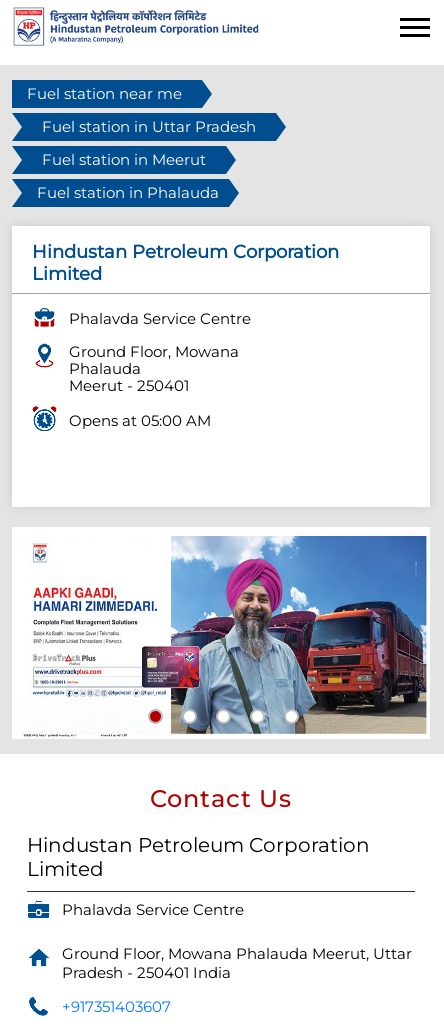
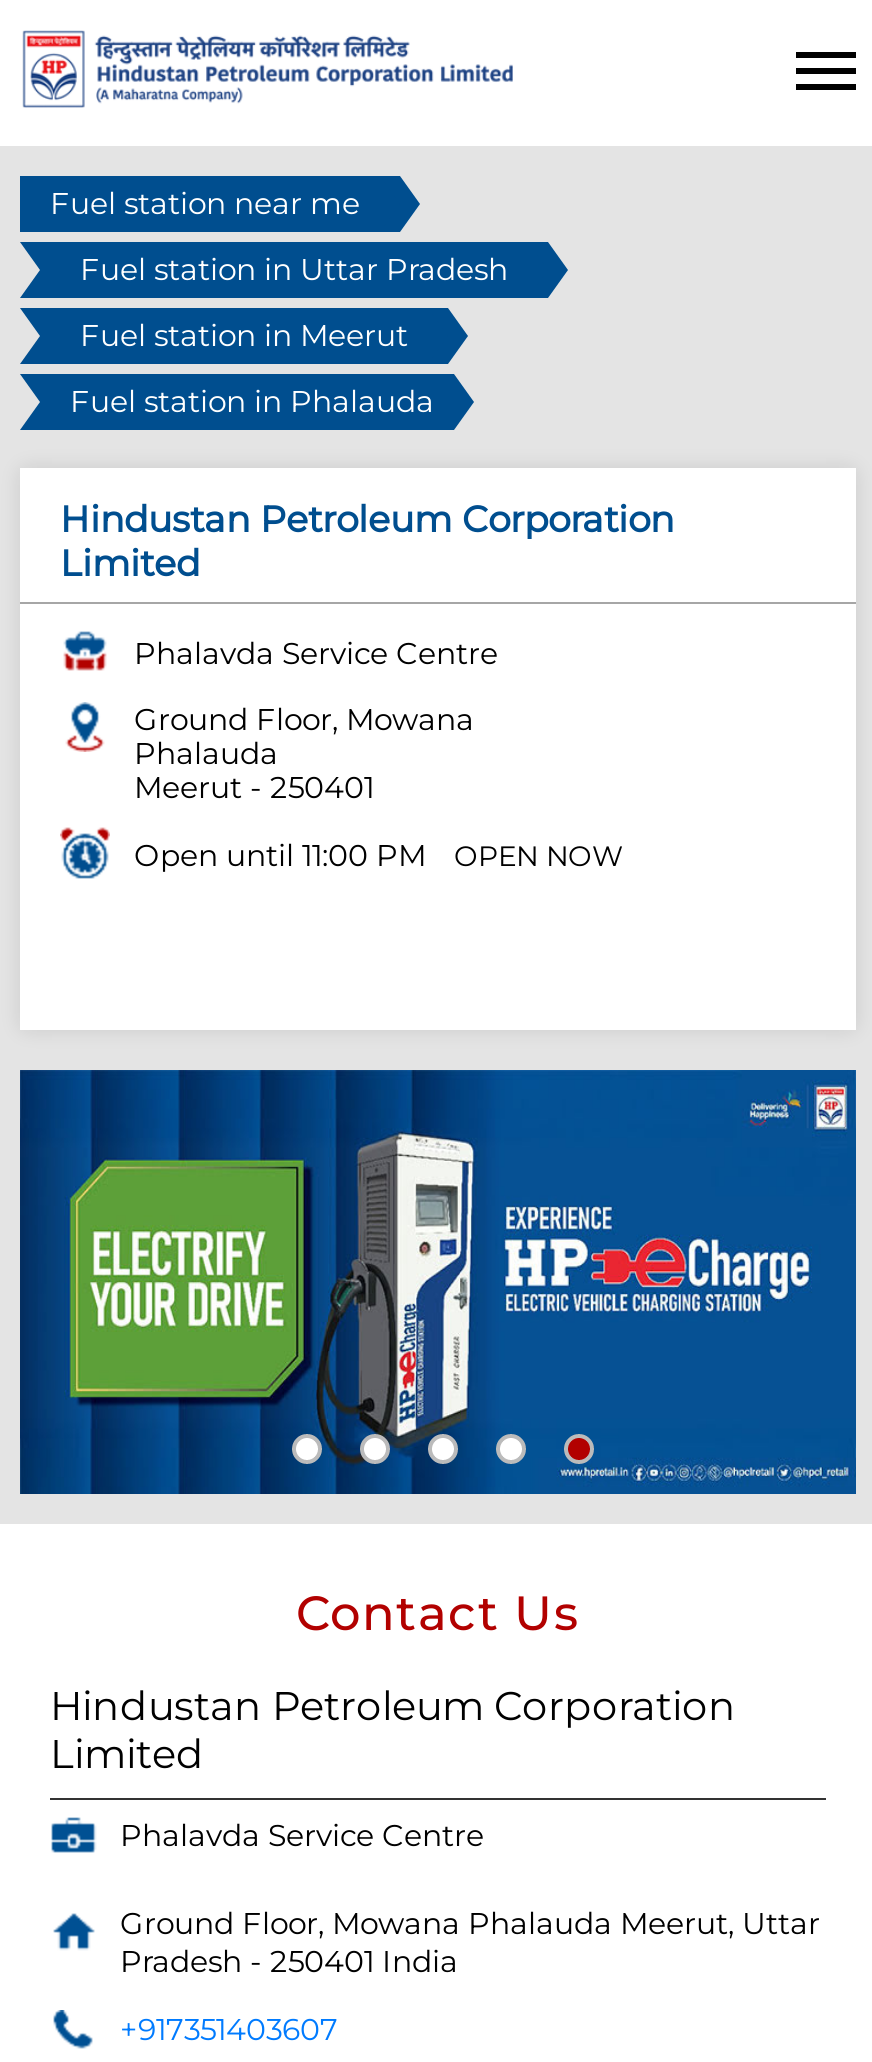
[69,411,211,430] Opens at 05:00 AM -> [134,835,624,873] Open until 11:00 PM | OPEN NOW
[12,527,430,739] [image] -> [18,1068,858,1496] [image]

